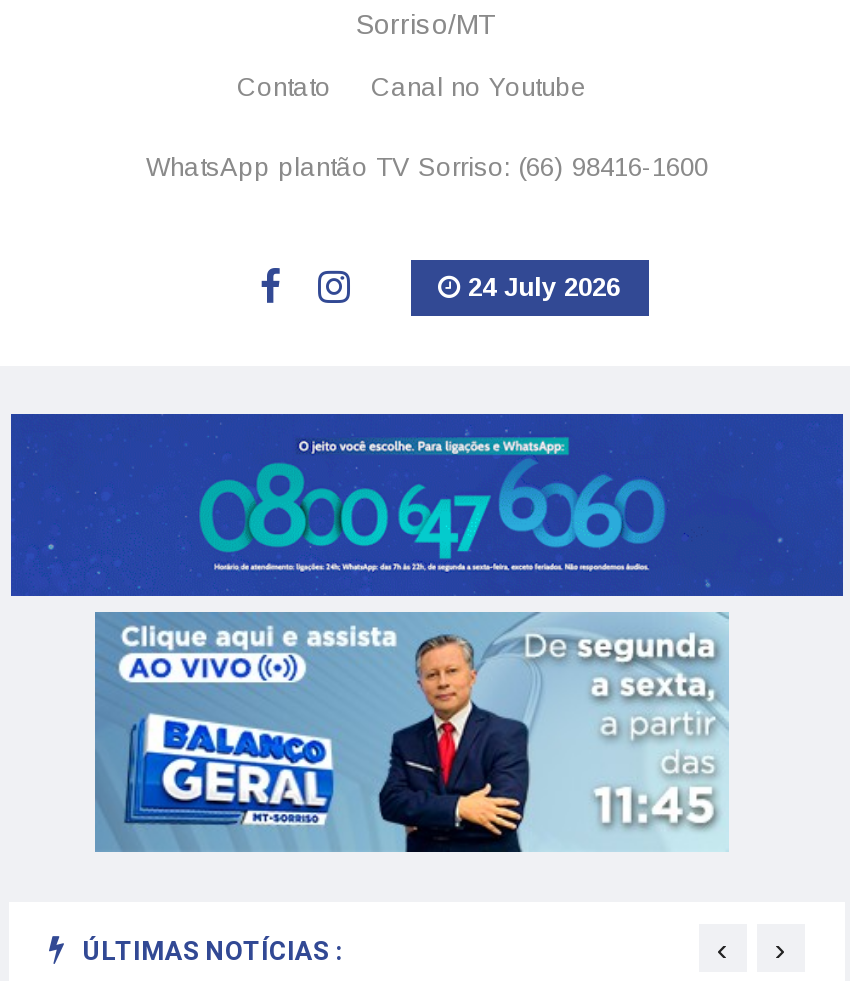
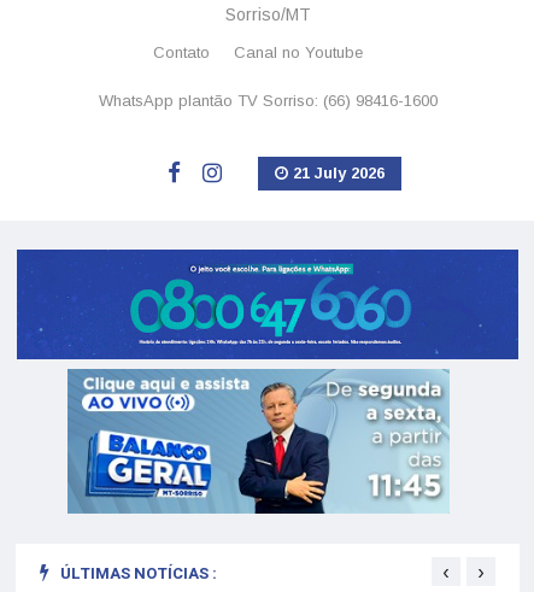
[468,272,620,302] 24 July 2026 -> [292,164,384,182] 21 July 2026

